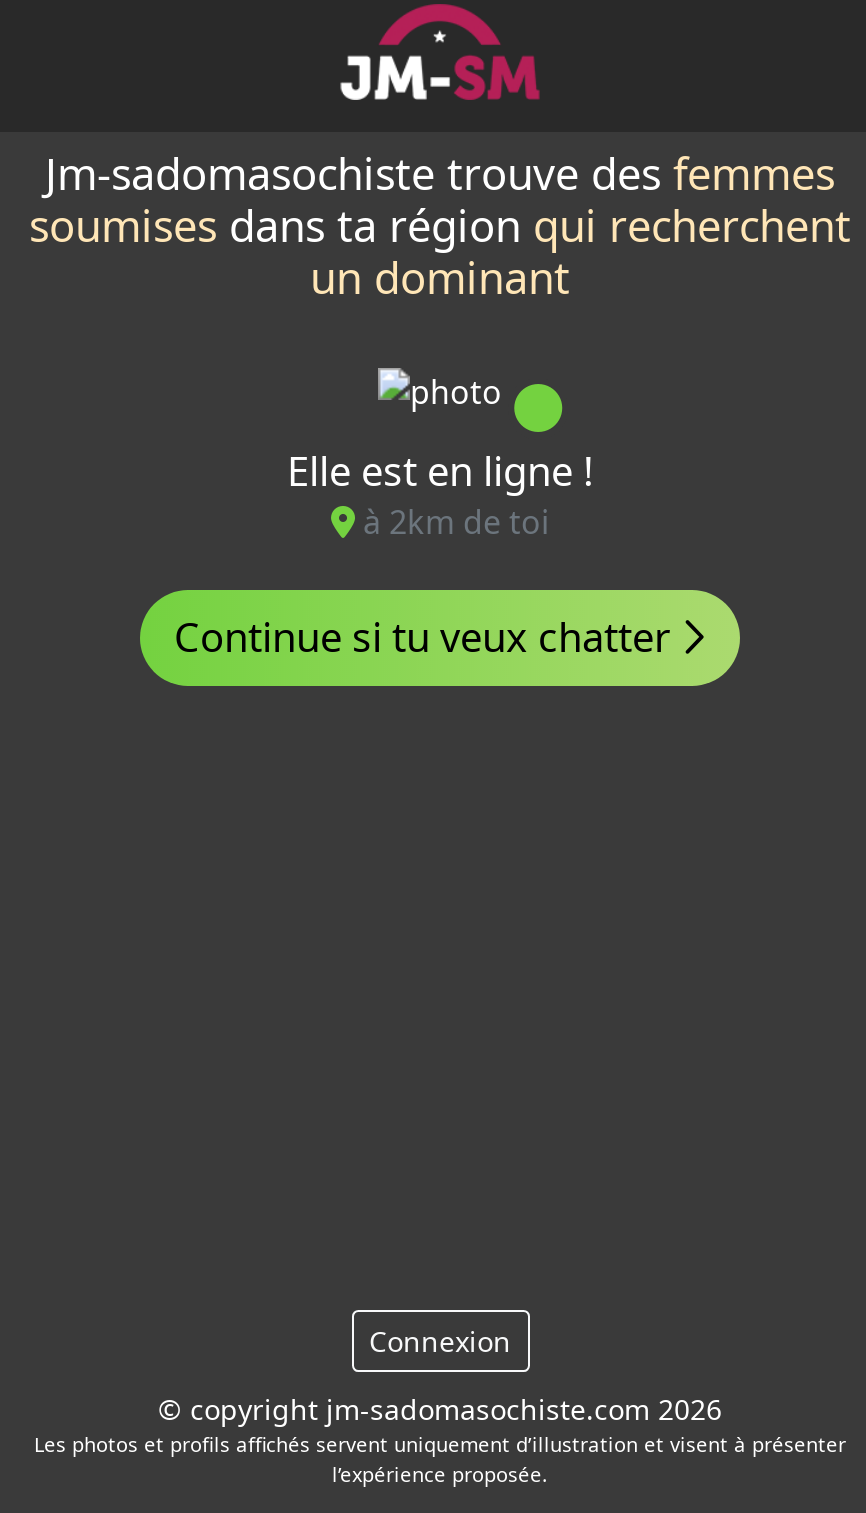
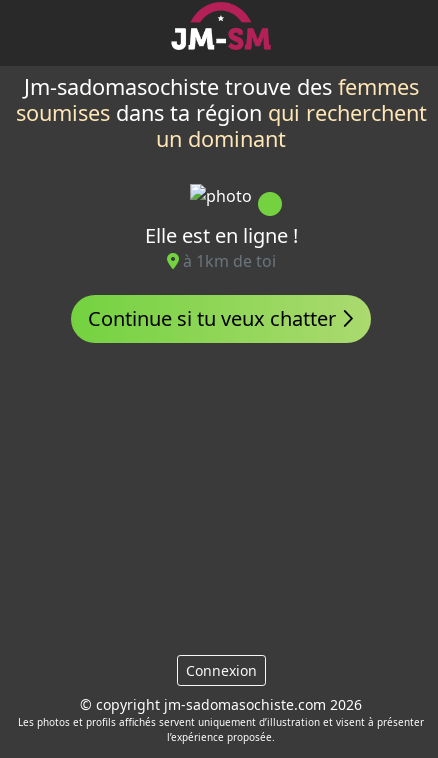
[363,500,549,544] à 2km de toi -> [182,250,275,272] à 1km de toi

